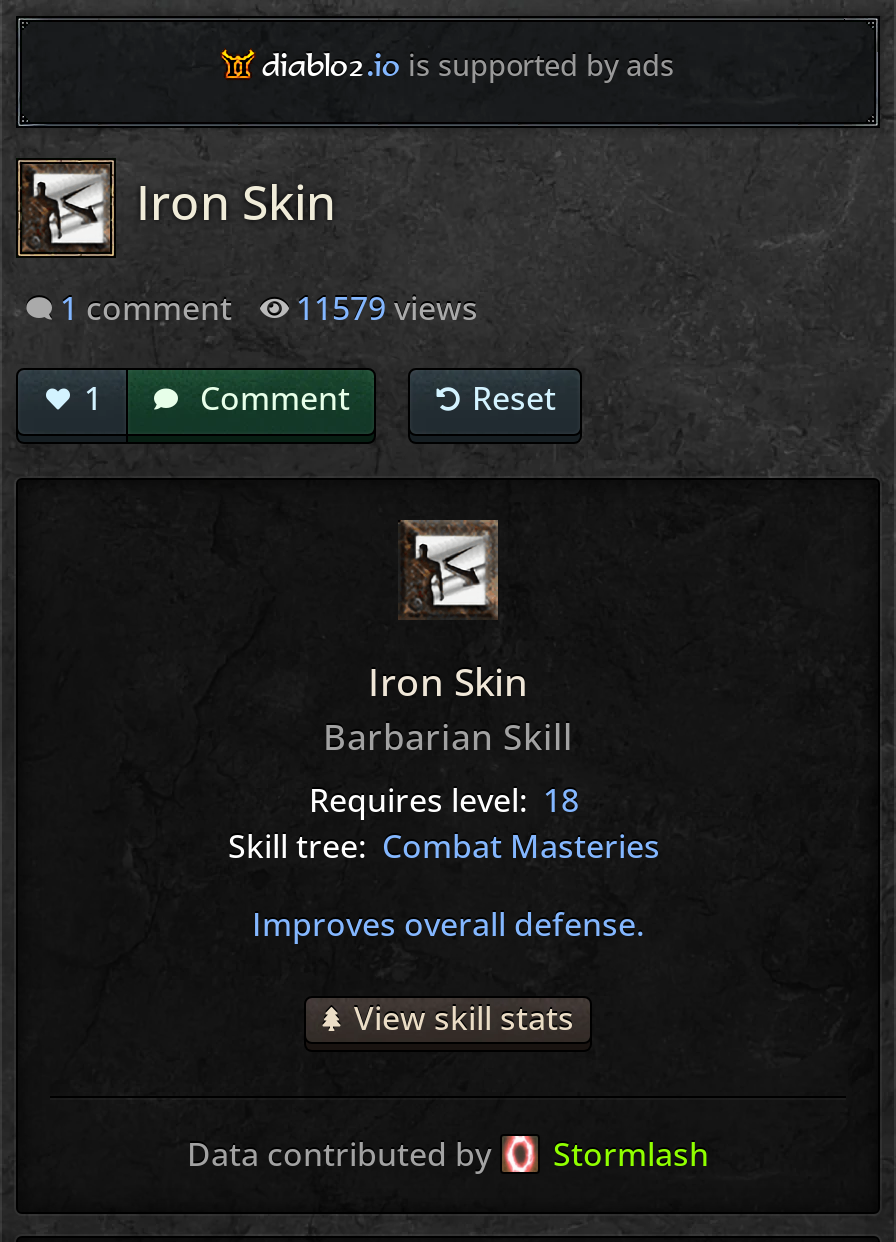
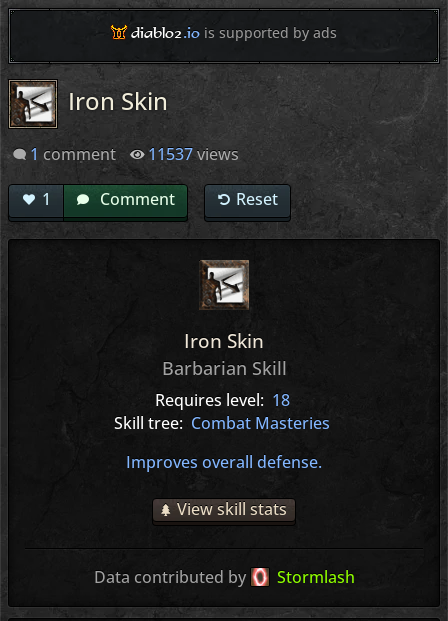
[60,286,478,330] 1 comment 11579 views -> [30,143,239,165] 1 comment 11537 views

